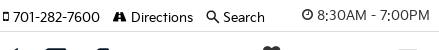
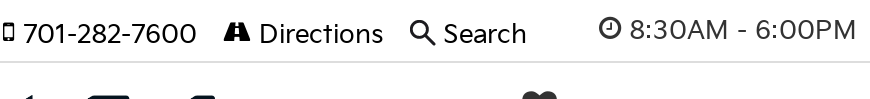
[317,7,430,23] 8:30AM - 7:00PM -> [629,14,857,46] 8:30AM - 6:00PM

